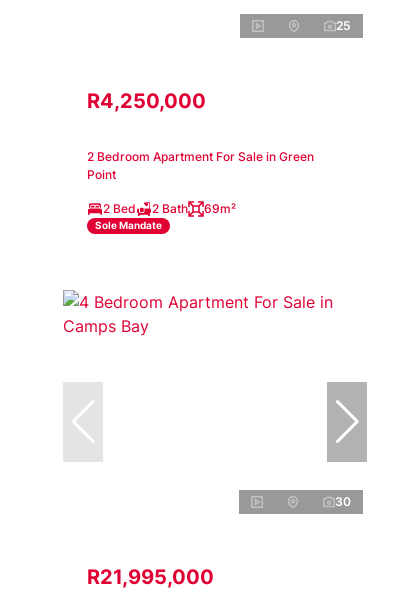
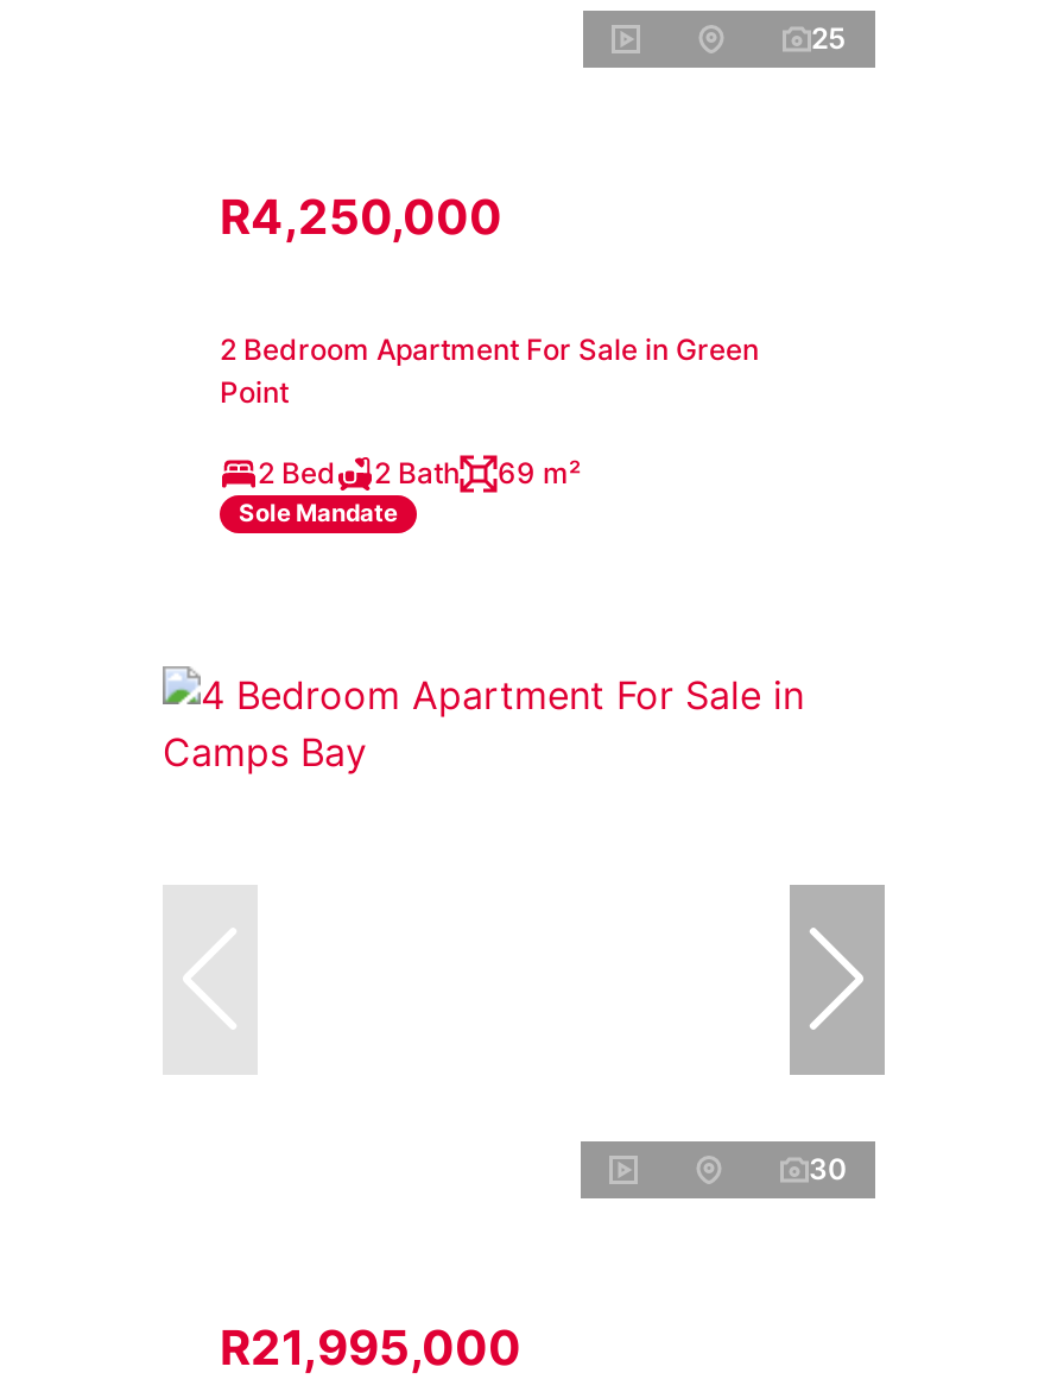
[103,201,236,216] 2 Bed 2 Bath 69m² -> [258,455,581,490] 2 Bed 2 Bath 69 m²

